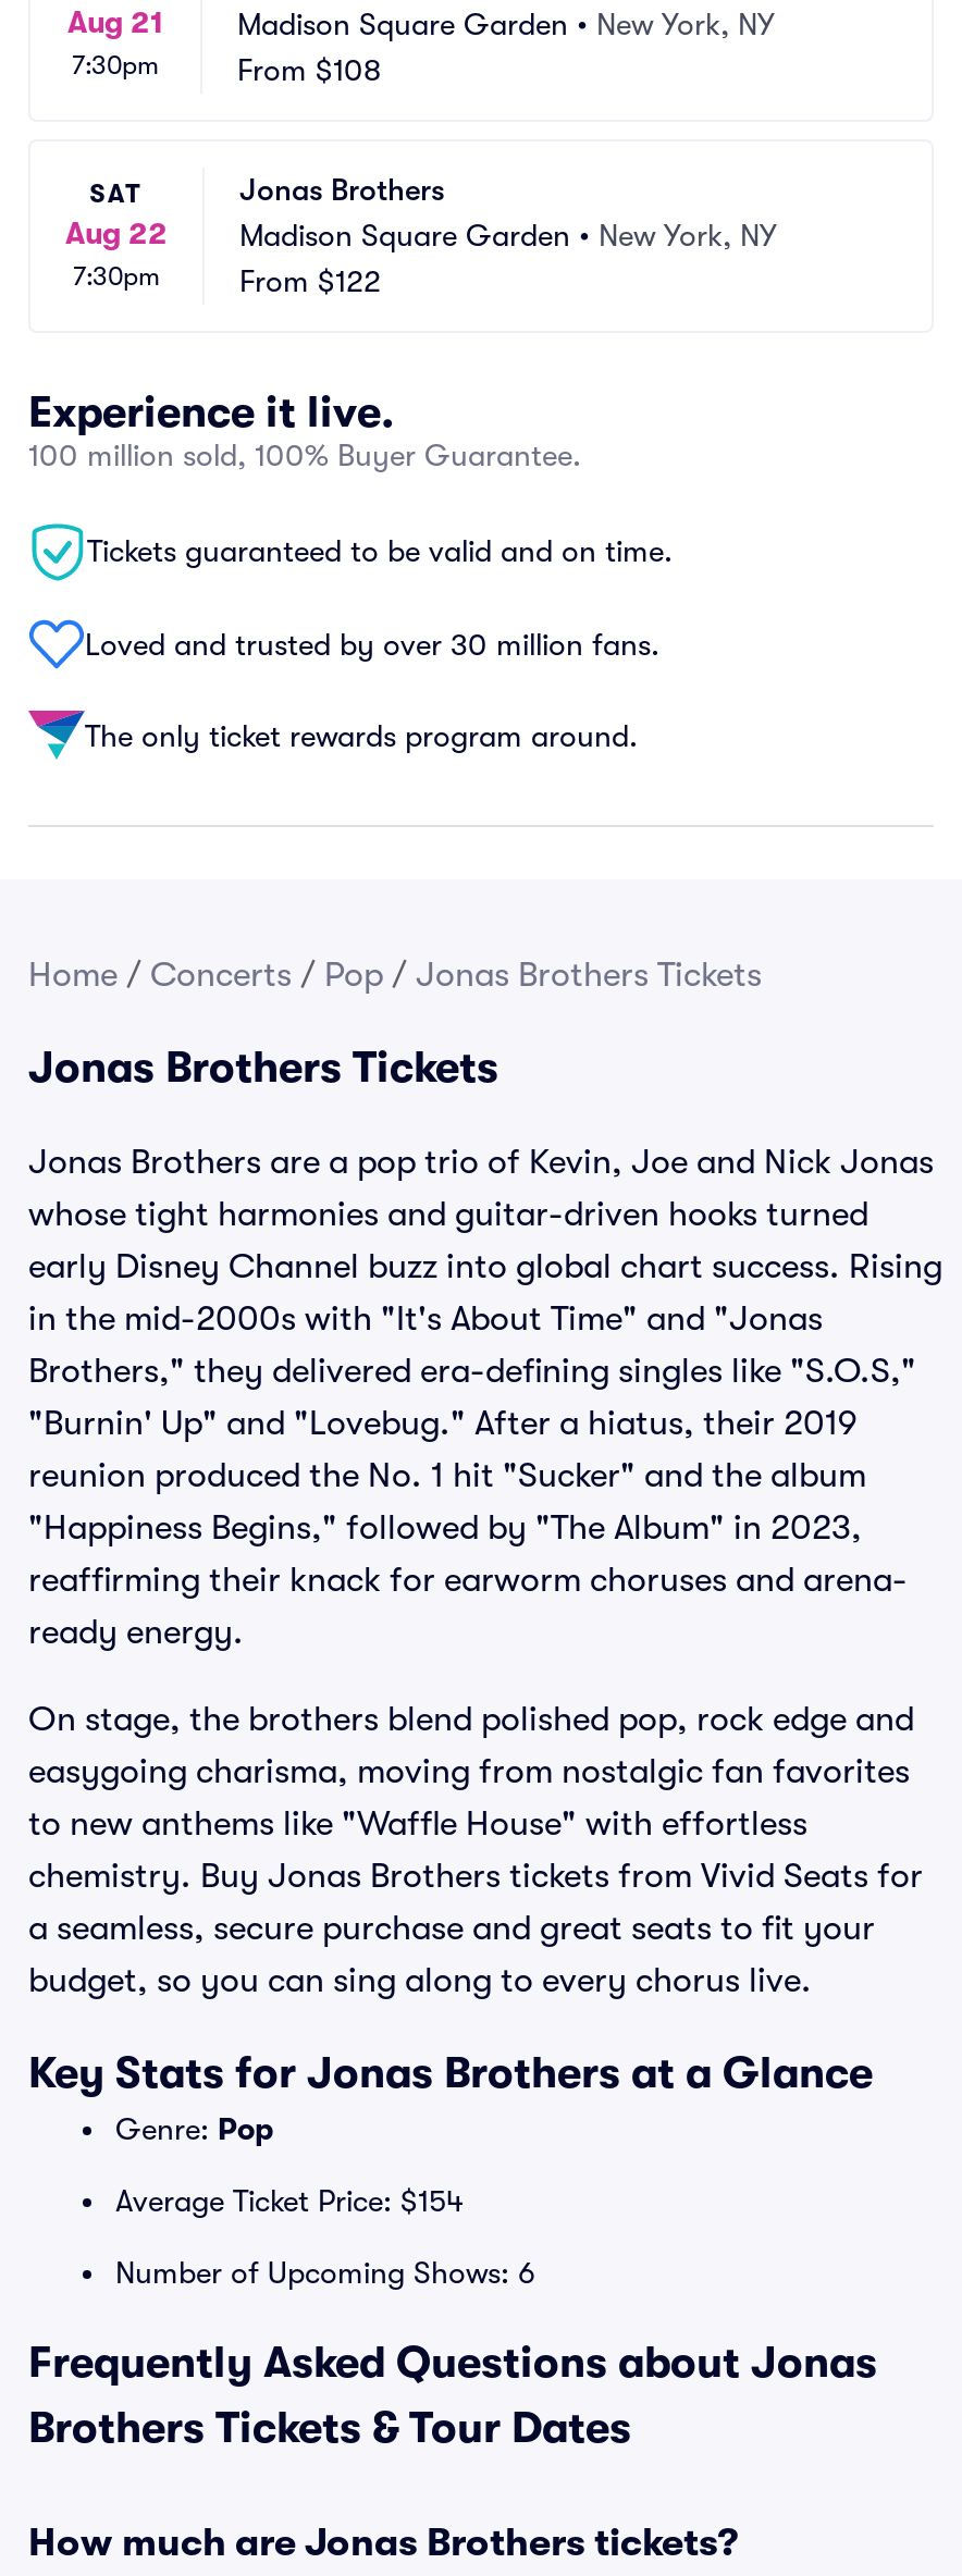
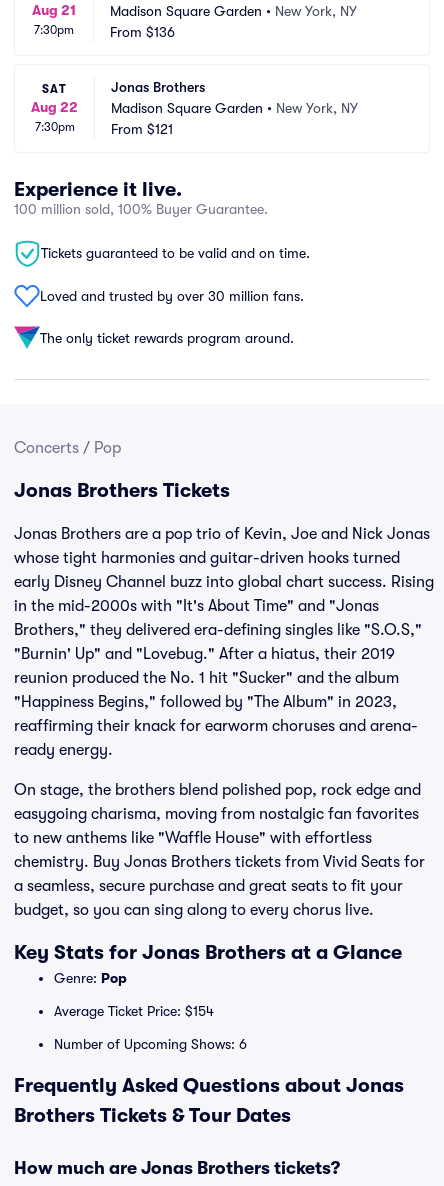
[237,52,381,87] From $108 -> [110,24,175,40] From $136
[239,263,381,298] From $122 -> [111,121,173,137] From $121
[28,956,762,995] Home / Concerts / Pop / Jonas Brothers Tickets -> [14,439,121,457] Concerts / Pop

